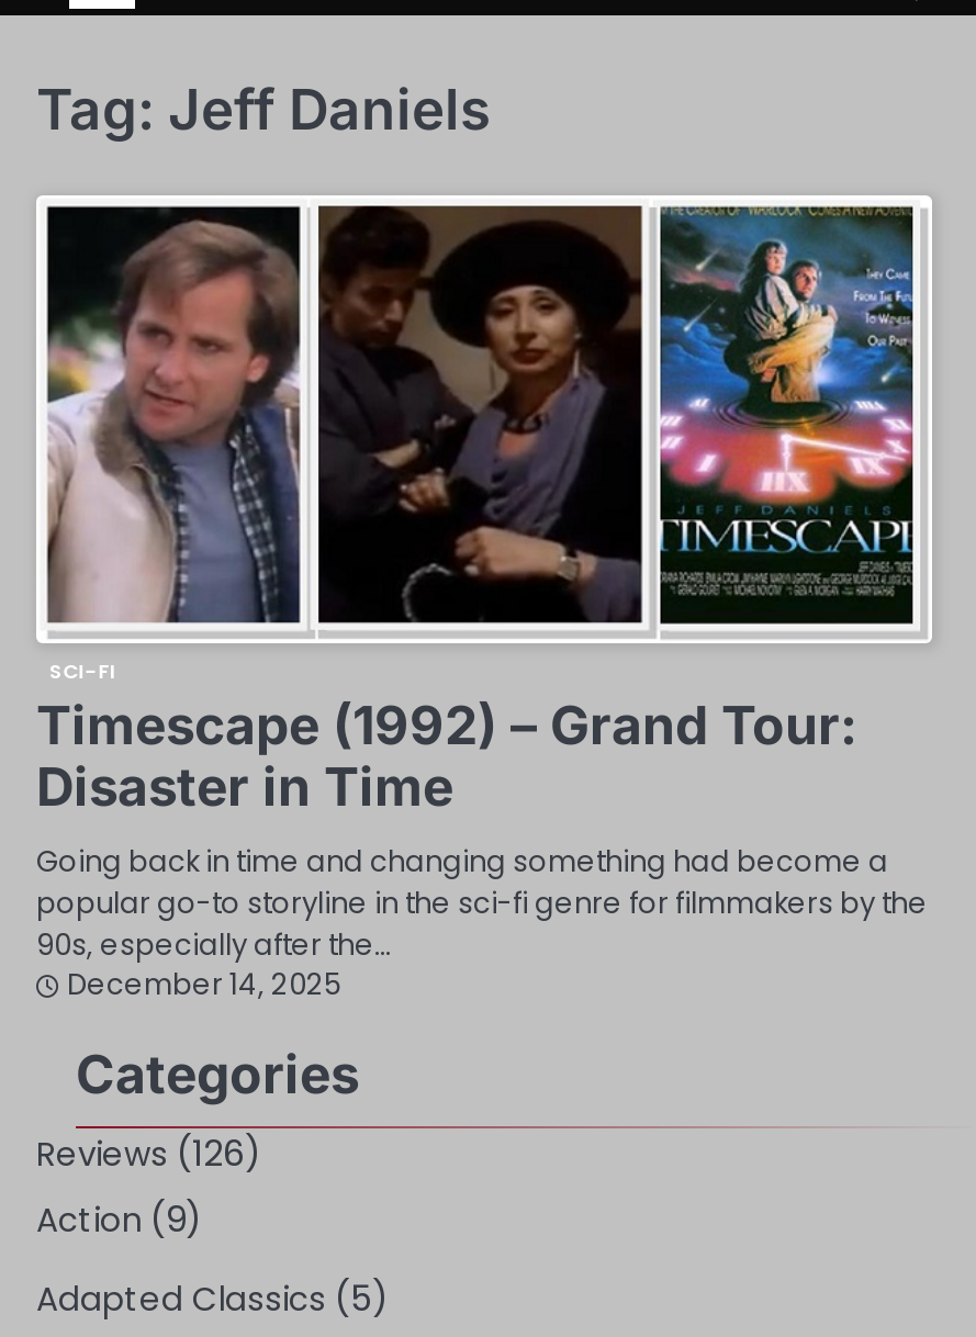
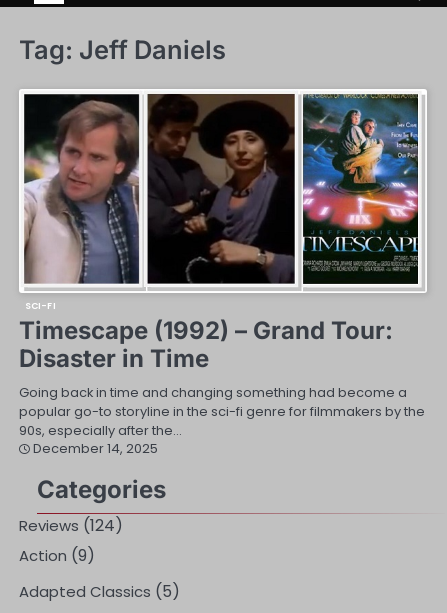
[36,1128,262,1179] Reviews(126) -> [19,514,123,537] Reviews(124)

